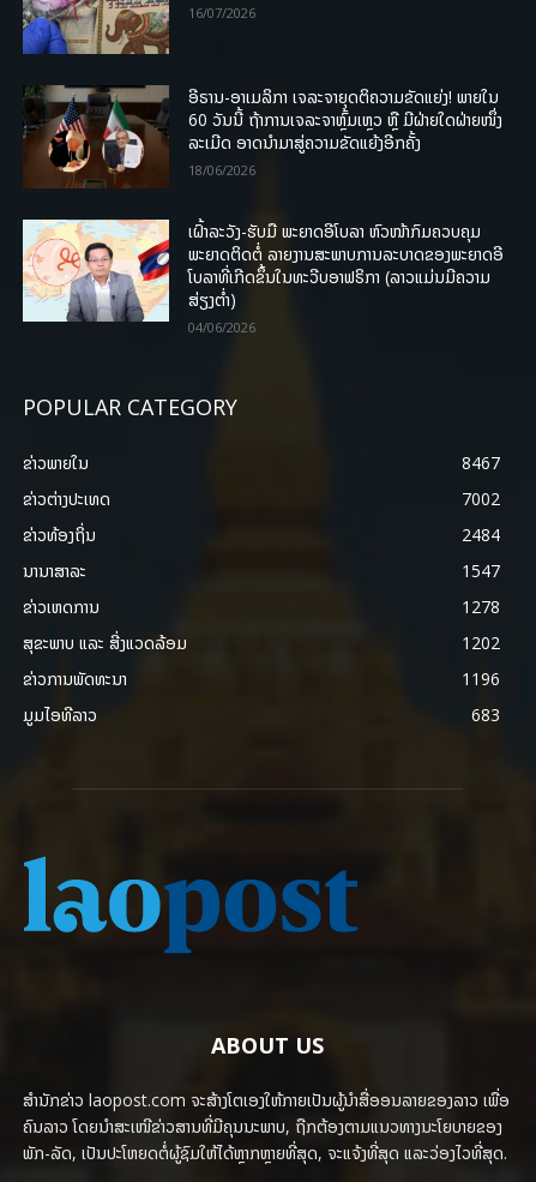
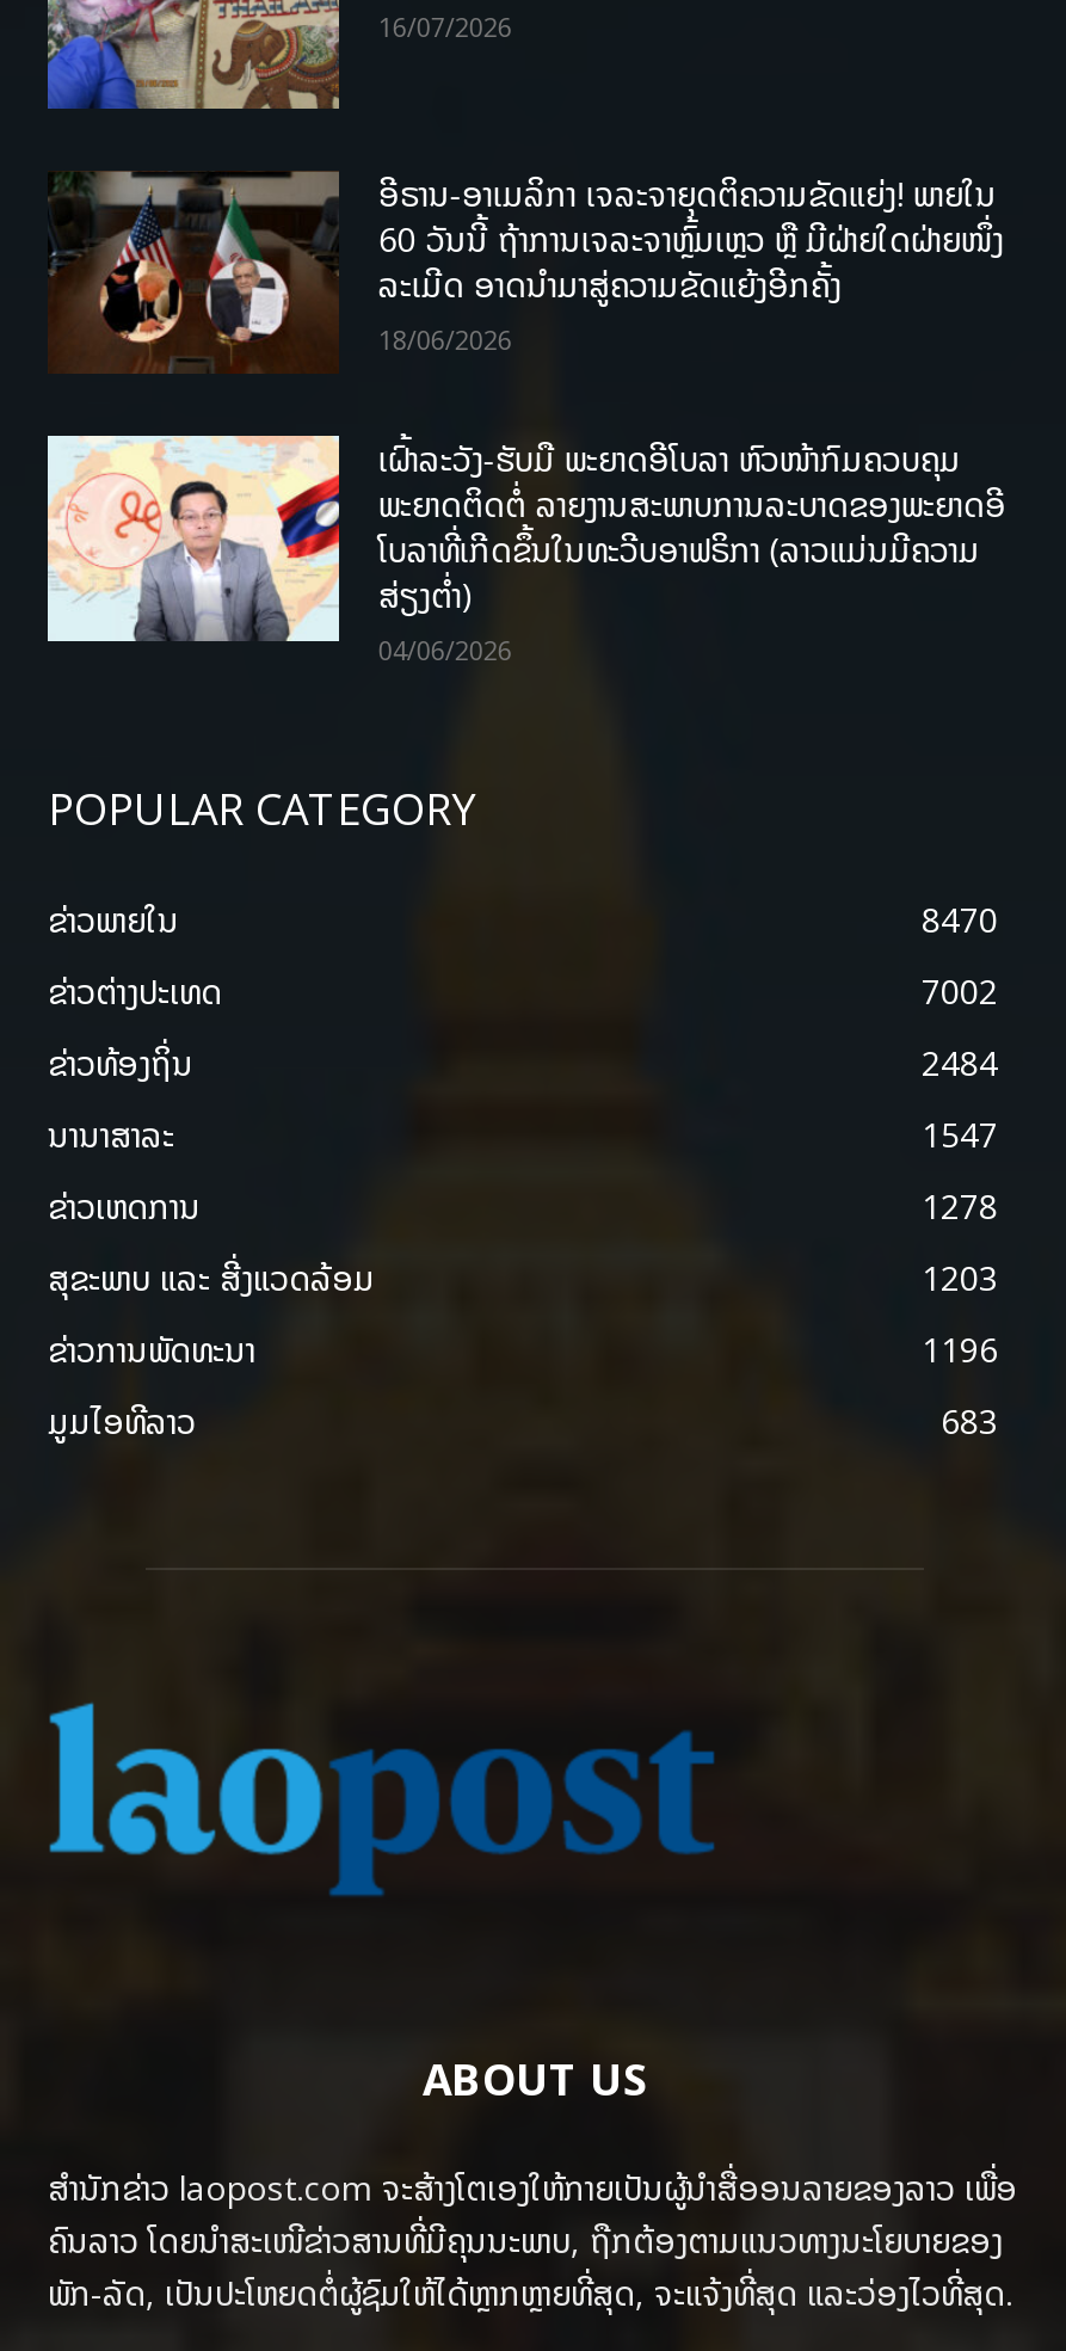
[462,451,500,474] 8467 -> [922,897,998,943] 8470
[462,631,500,654] 1202 -> [922,1256,998,1301] 1203

